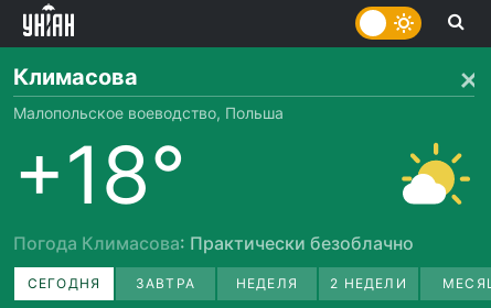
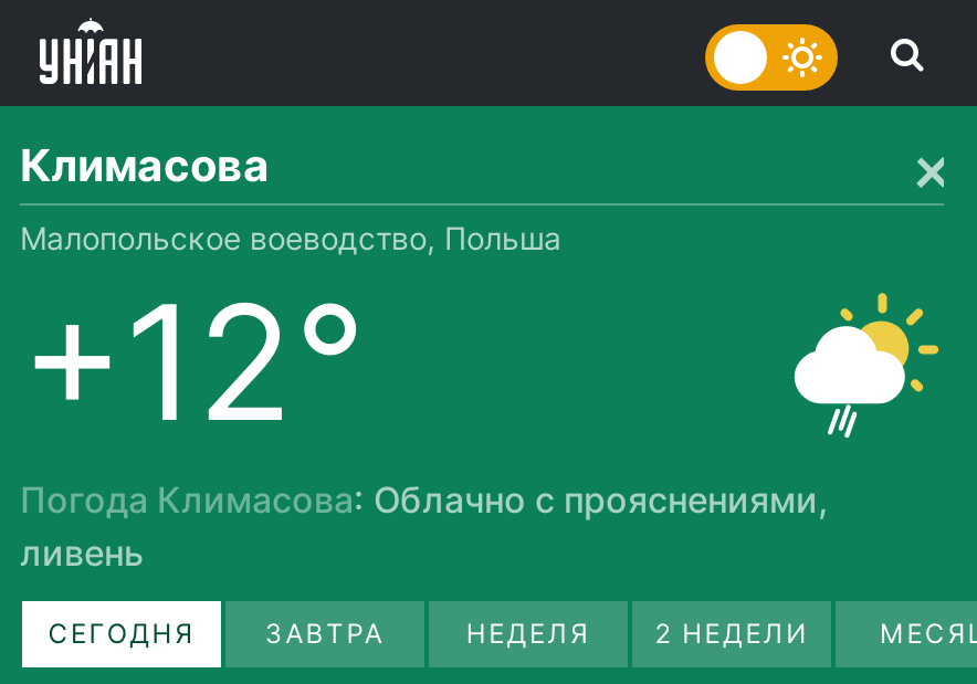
[13,127,471,254] [image] | +18° | Погода Климасова: Практически безоблачно -> [20,265,942,575] [image] | +12° | Погода Климасова: Облачно с прояснениями, | ливень

